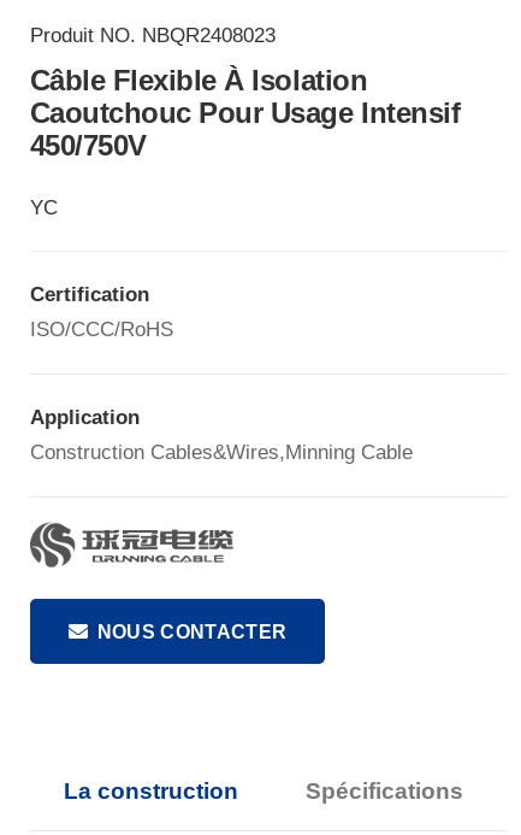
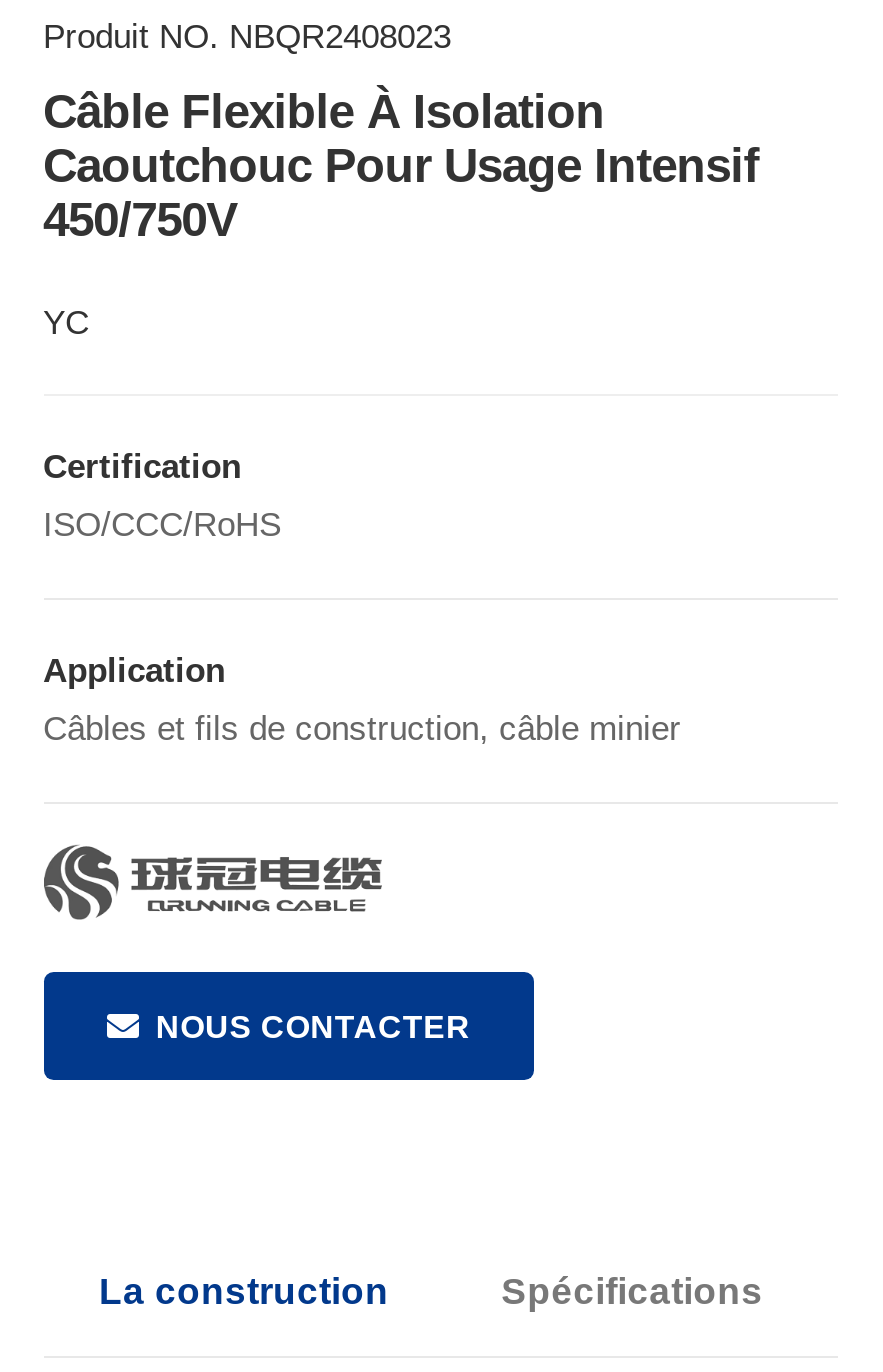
[29,441,412,464] Construction Cables&Wires,Minning Cable -> [43,709,681,747] Câbles et fils de construction, câble minier

